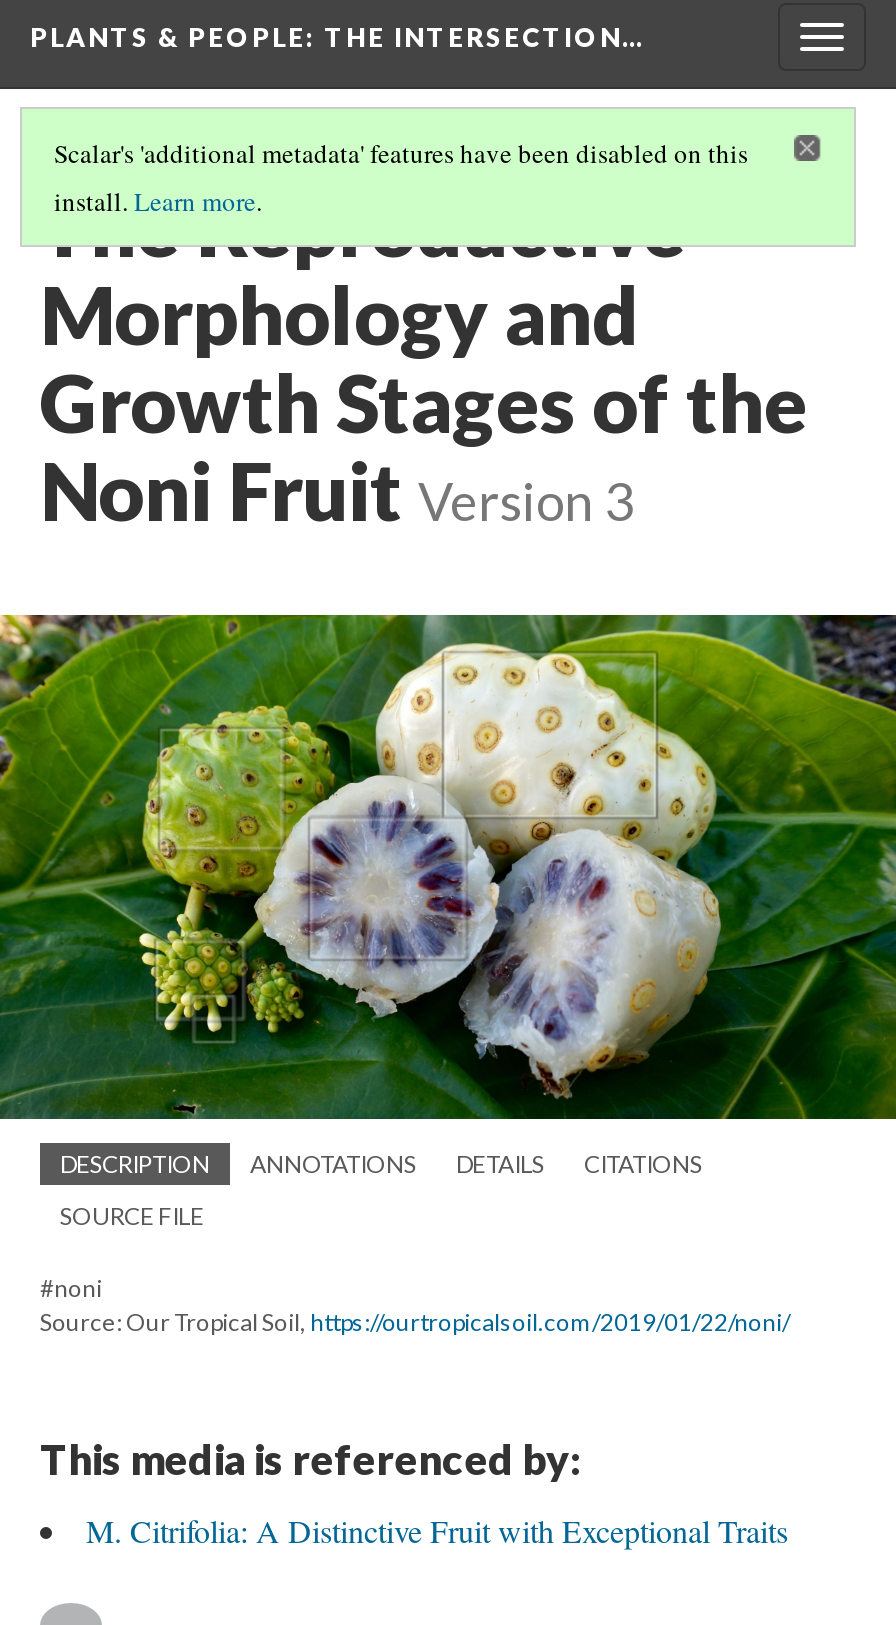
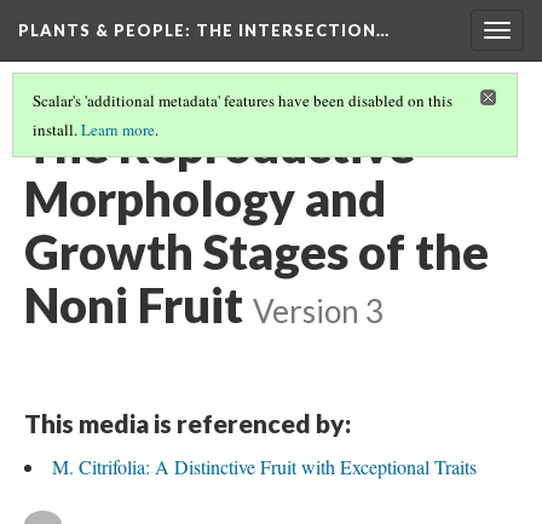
[6,613,890,1337] [image] | DESCRIPTION | ANNOTATIONS | DETAILS | CITATIONS | SOURCE FILE | #noni | Source: Our Tropical Soil, https://ourtropicalsoil.com/2019/01/22/noni/ -> none

